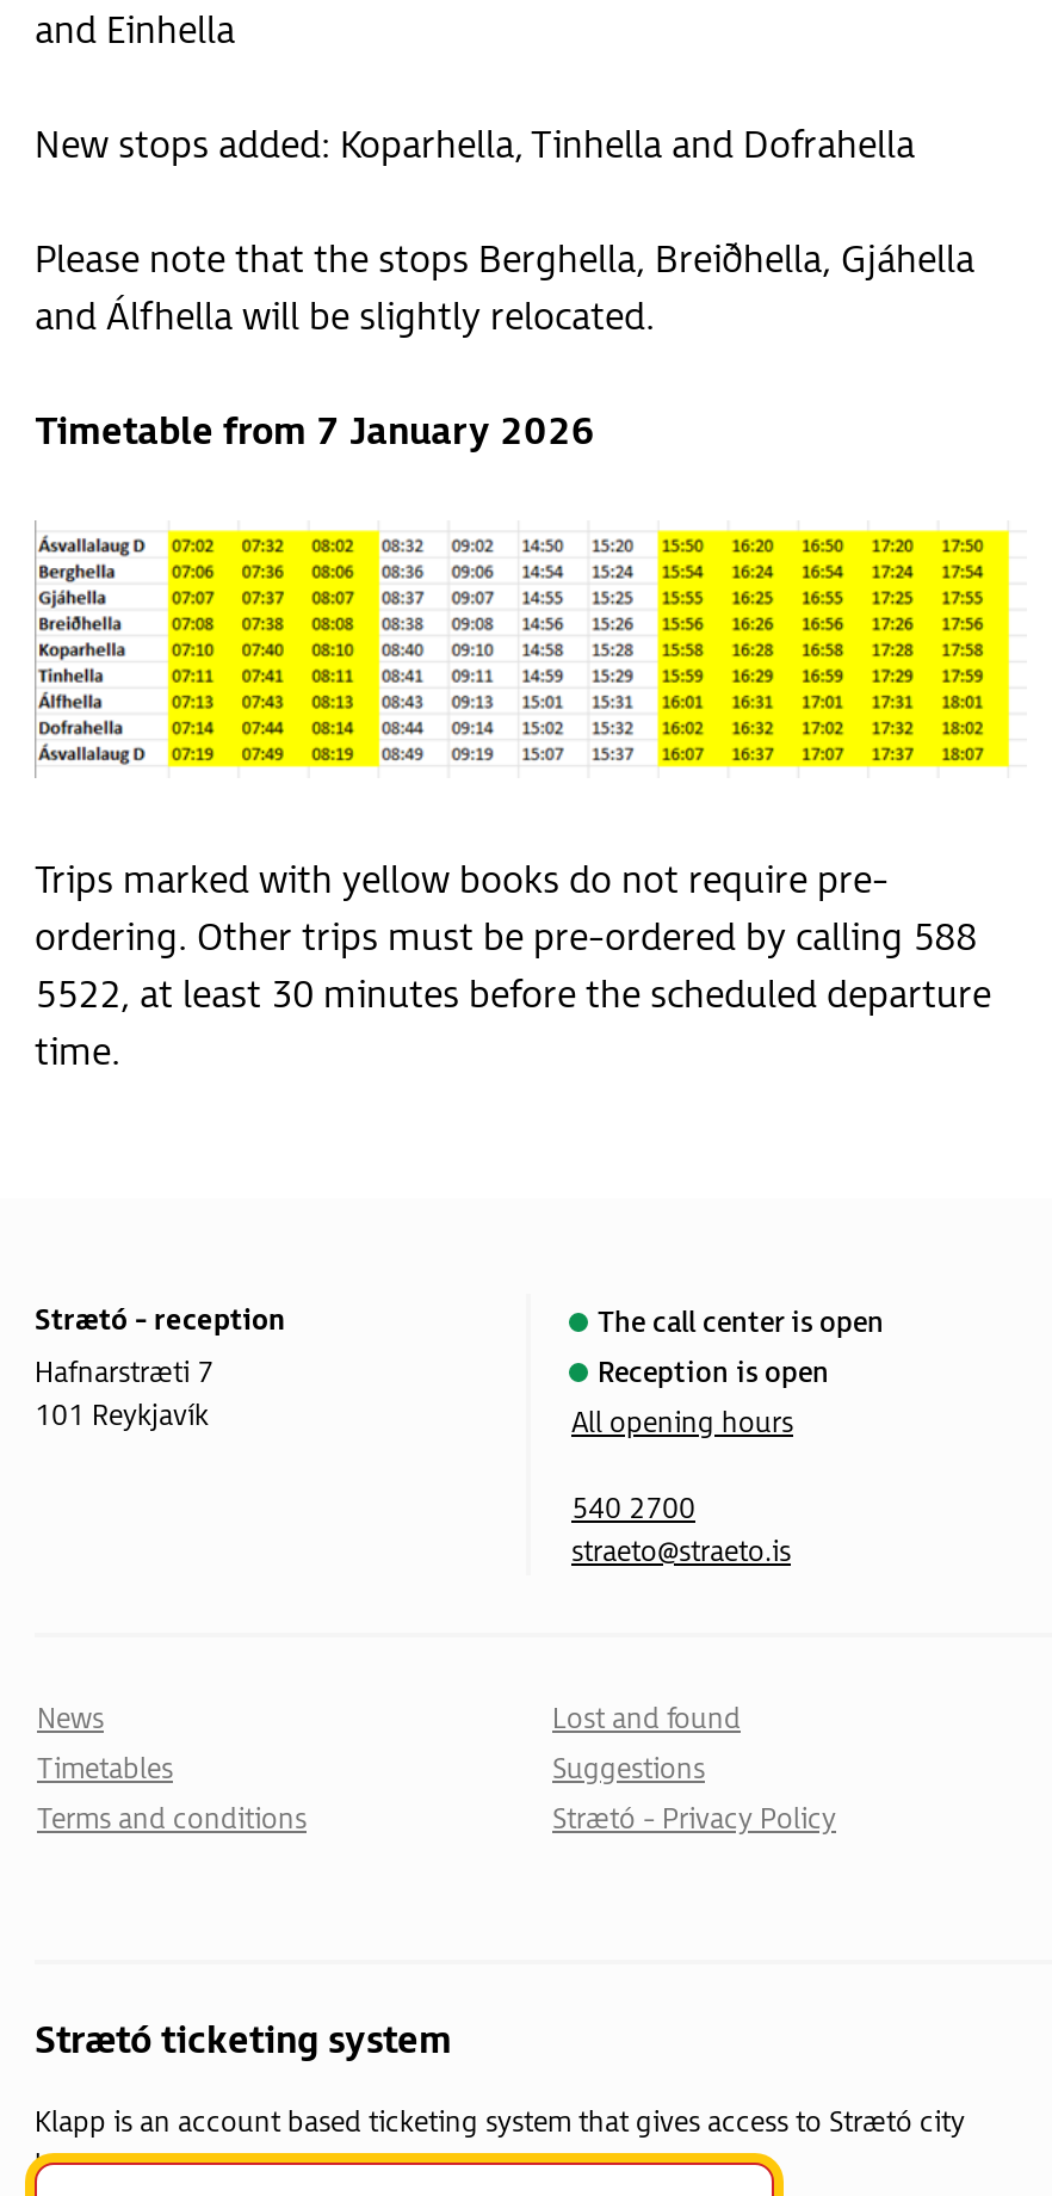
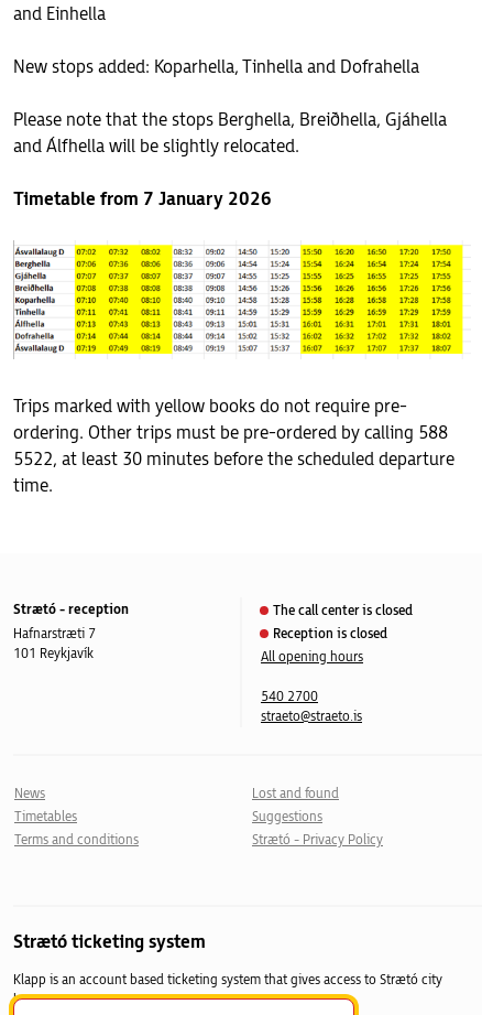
[598,1305,884,1341] The call center is open -> [273,603,413,619] The call center is closed
[598,1356,829,1391] Reception is open -> [273,626,387,642] Reception is closed

